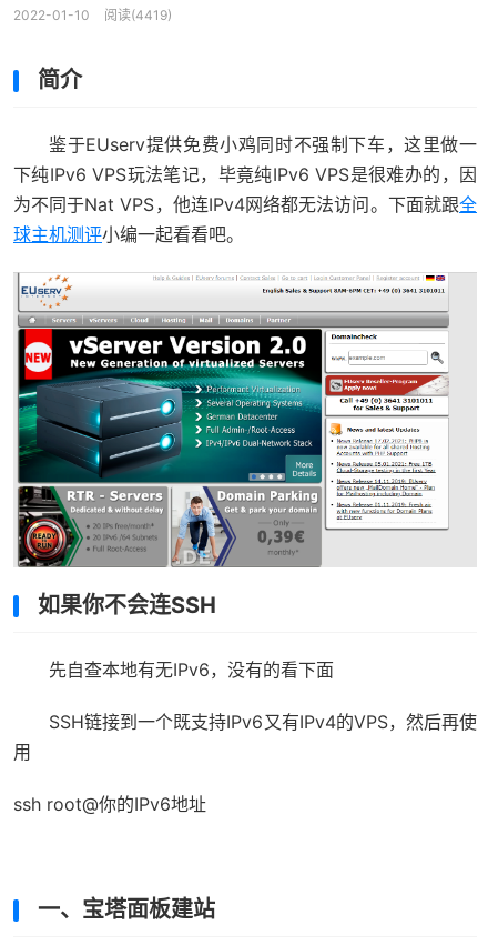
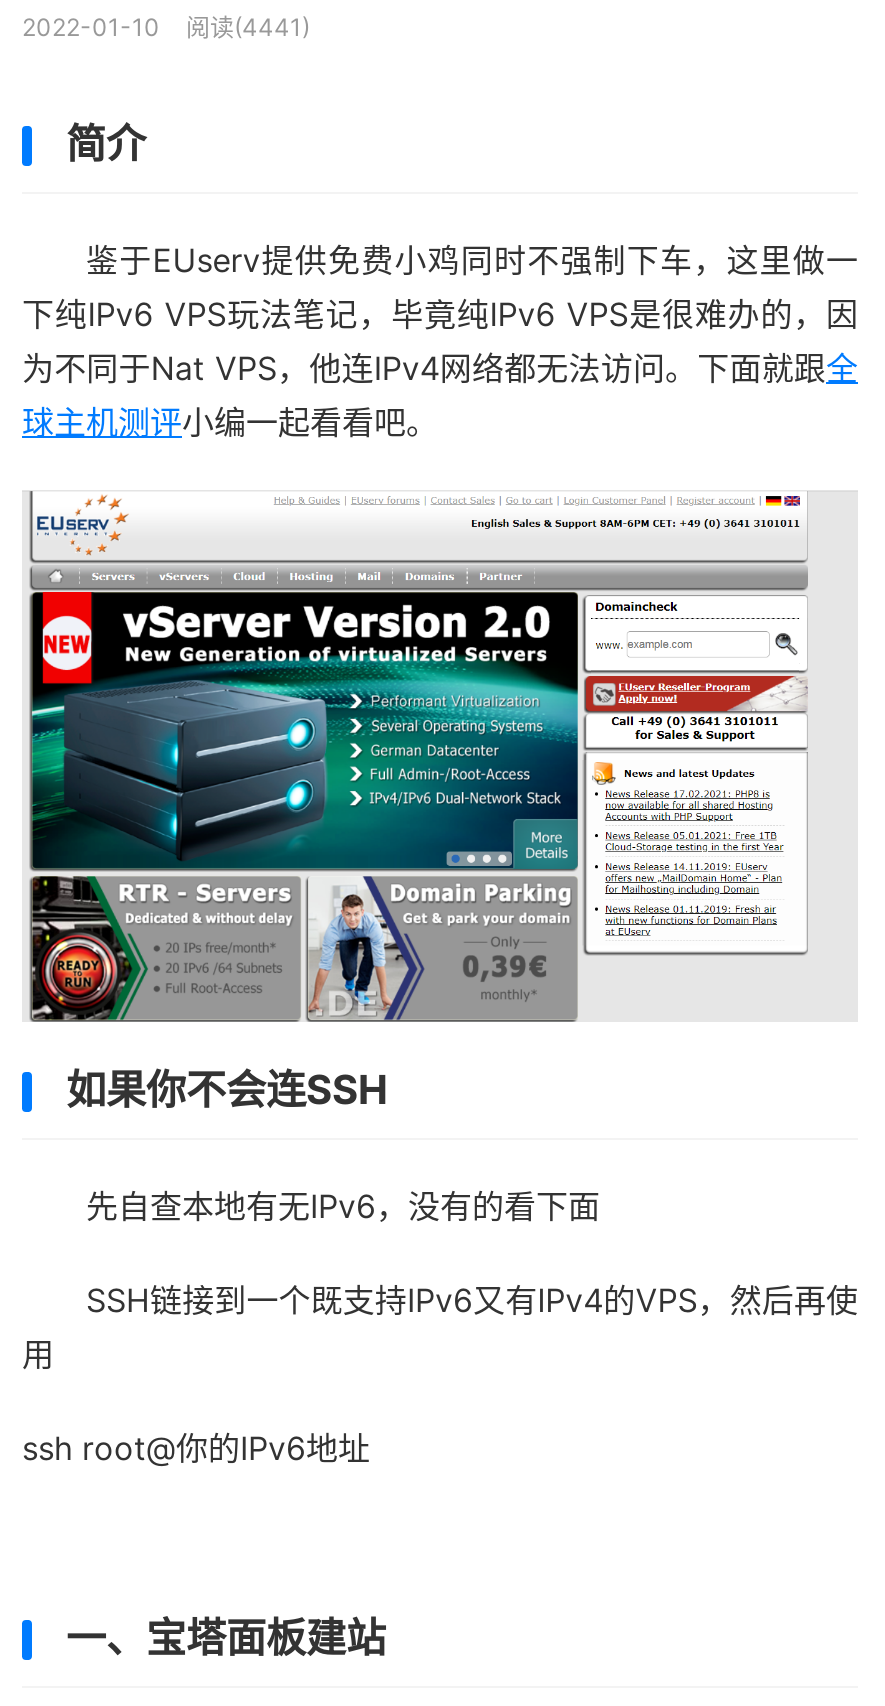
[13,7,172,23] 2022-01-10 阅读(4419) -> [22,12,310,42] 2022-01-10 阅读(4441)

